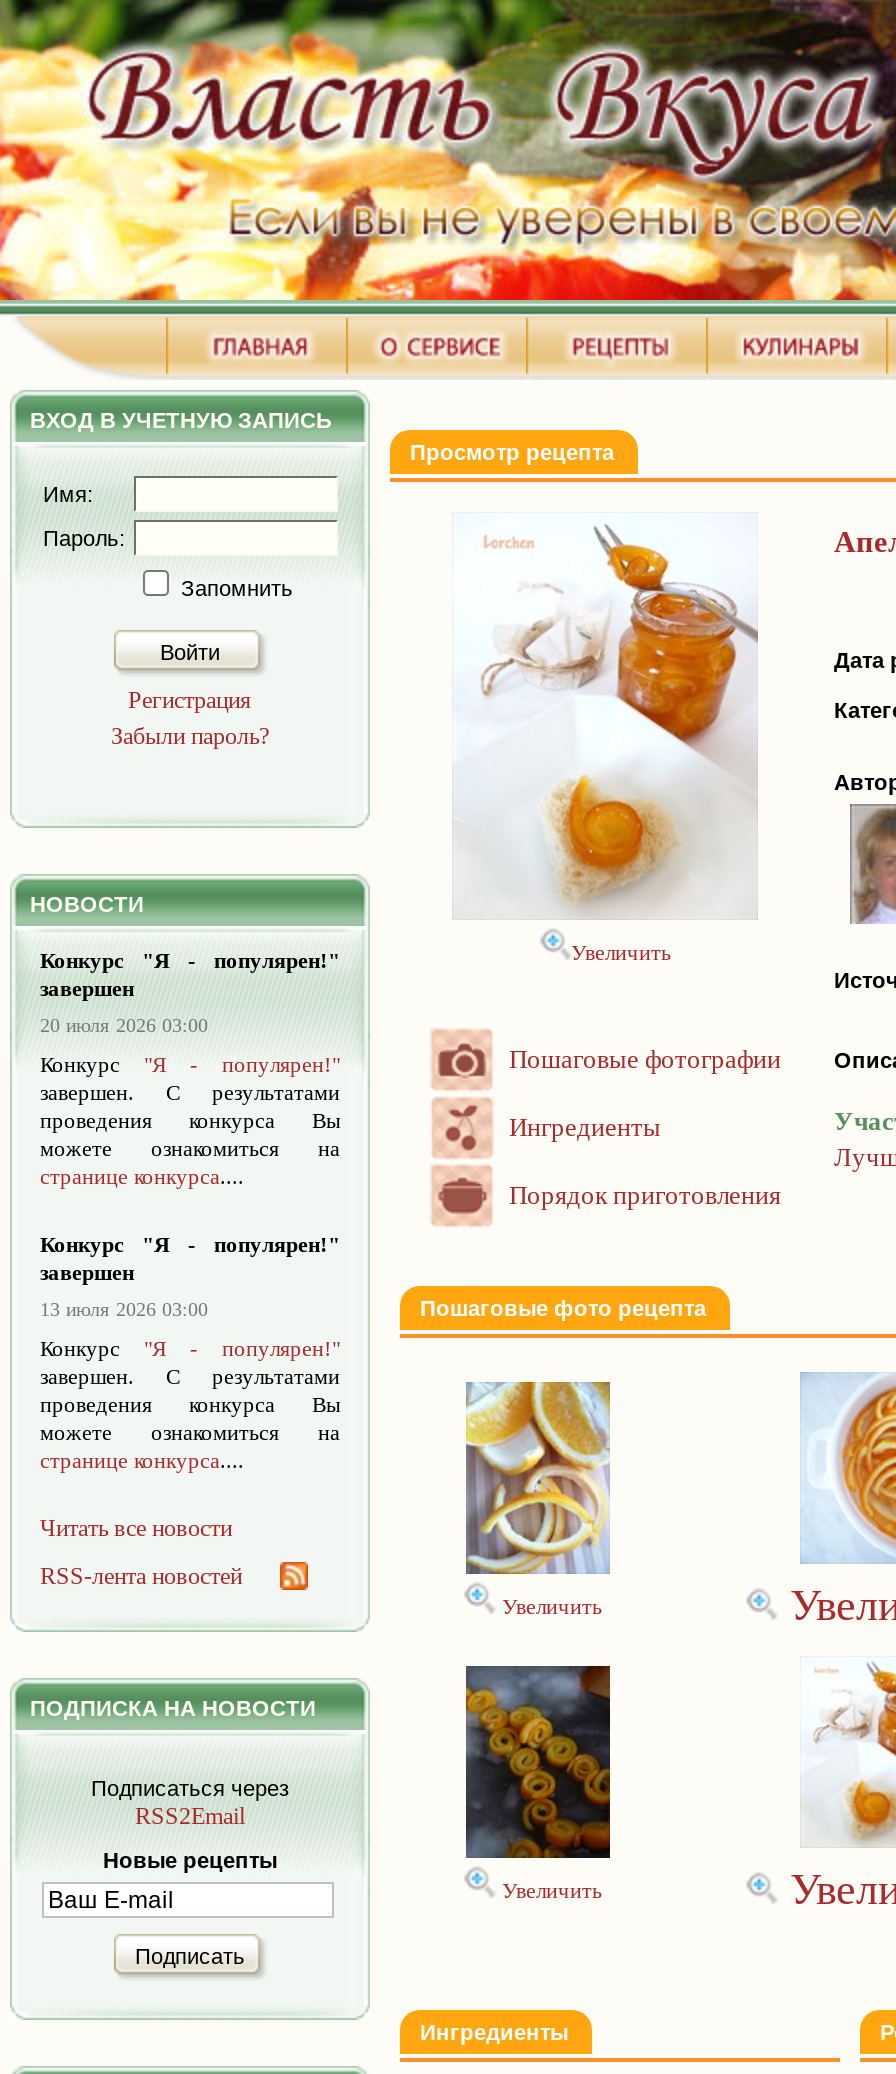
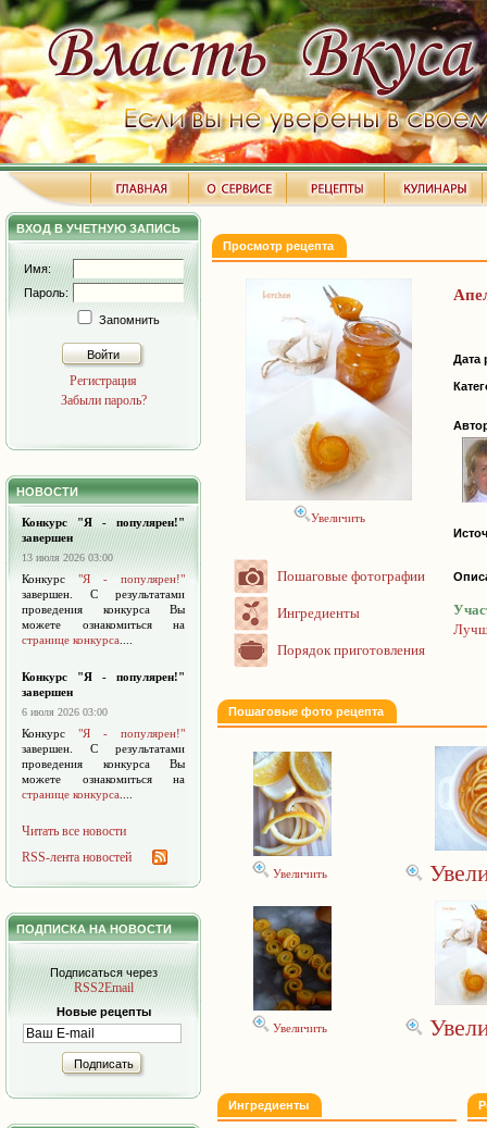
[40,1014,208,1036] 20 июля 2026 03:00 -> [22,551,113,563] 13 июля 2026 03:00
[40,1298,208,1320] 13 июля 2026 03:00 -> [22,706,108,718] 6 июля 2026 03:00

